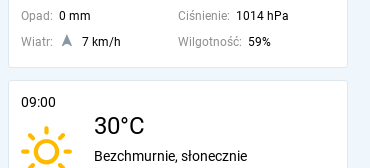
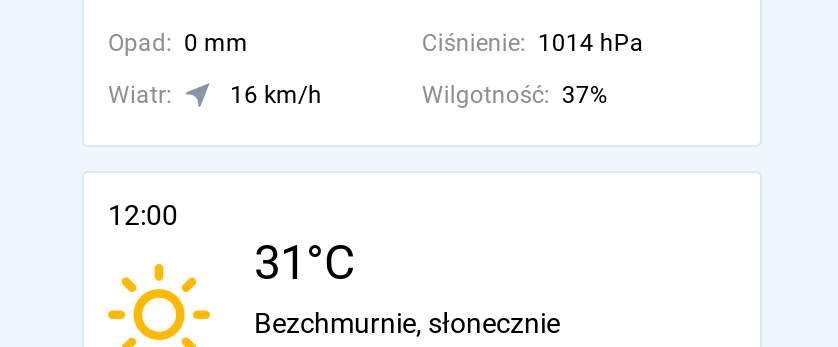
[82,35,271,49] 7 km/h | Wilgotność: 59% -> [230,81,608,109] 16 km/h | Wilgotność: 37%
[21,94,145,140] 09:00 | 30°C -> [108,199,356,291] 12:00 | 31°C

